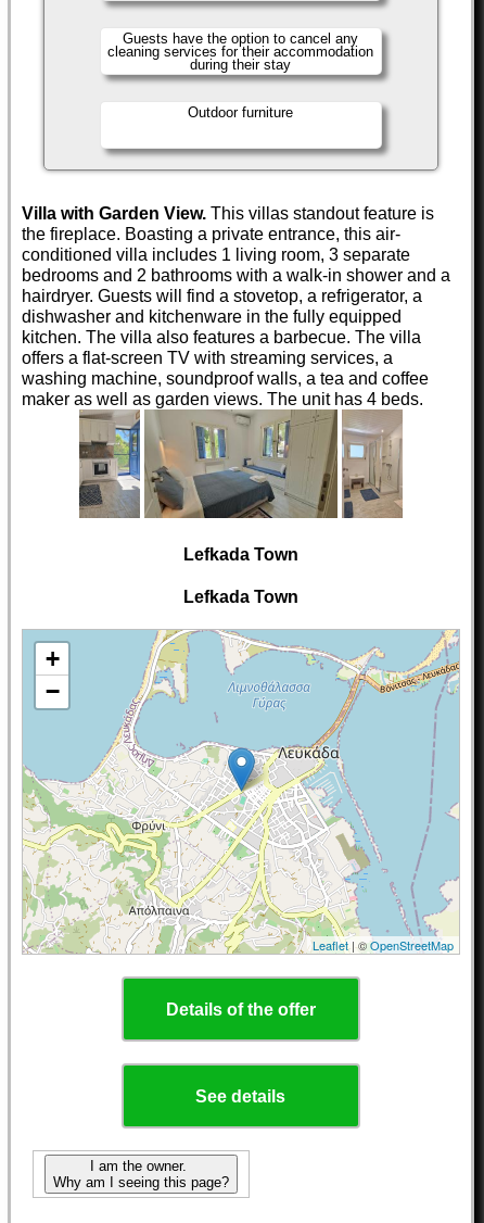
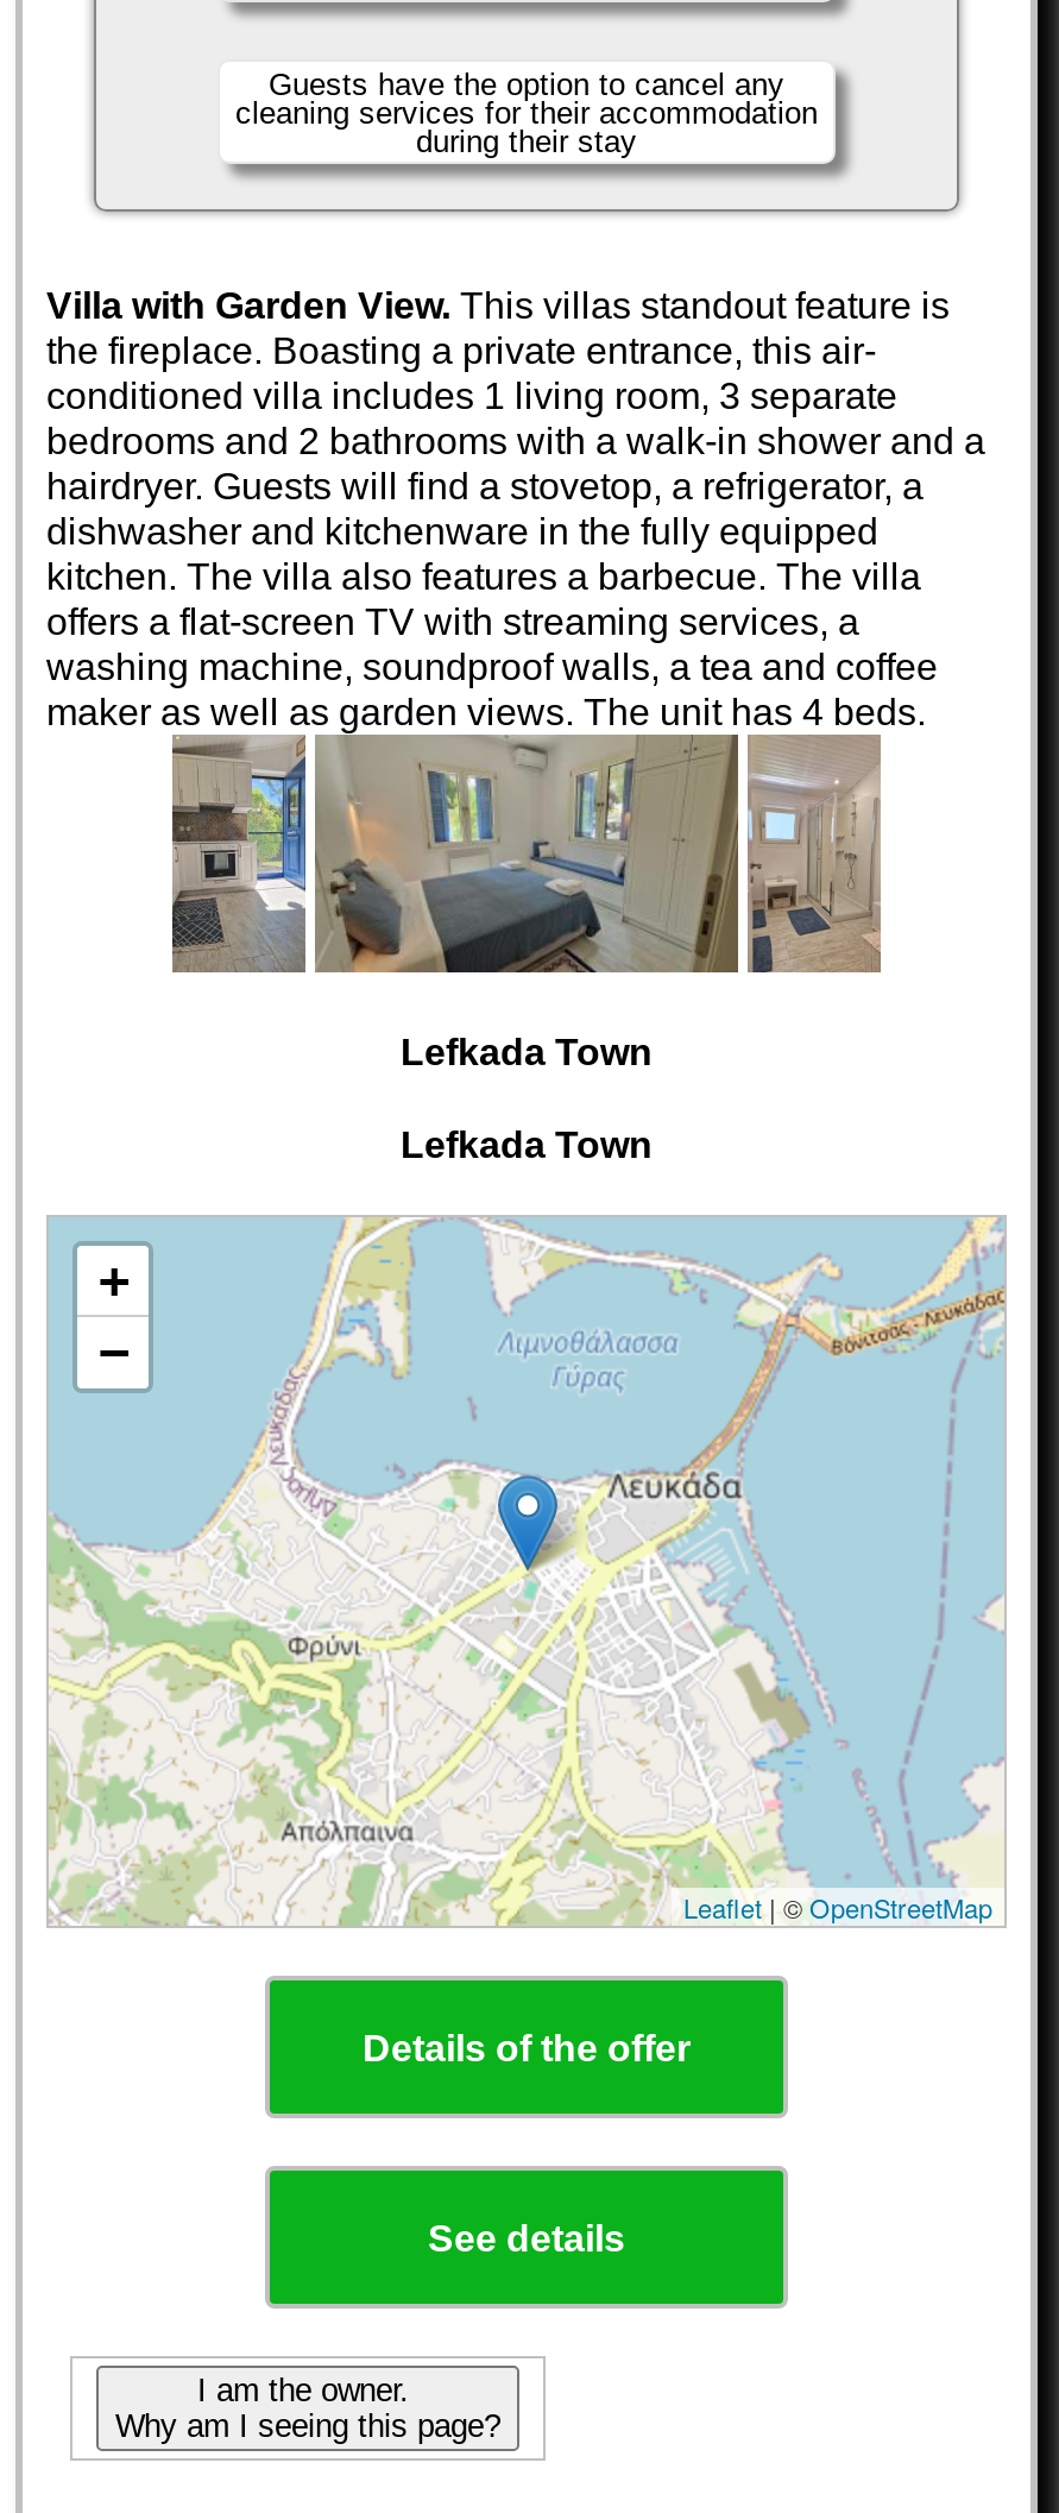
[188,104,294,121] Outdoor furniture -> none

